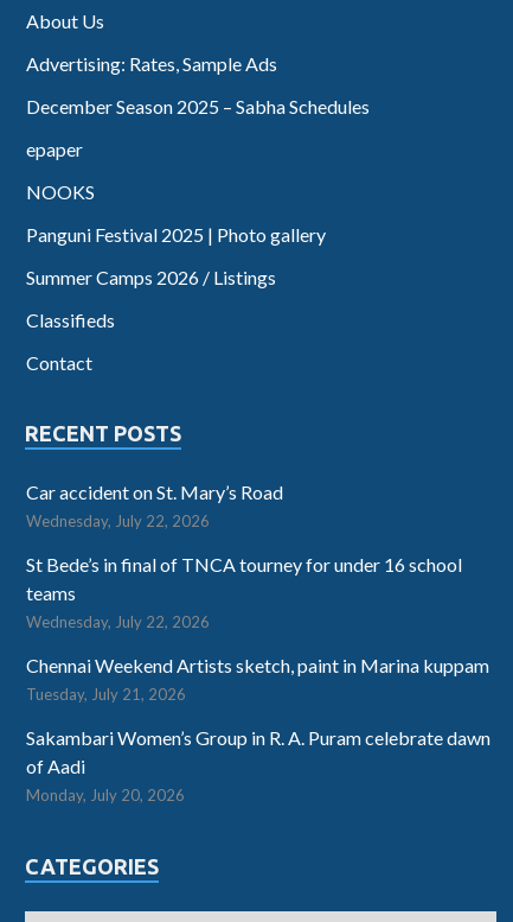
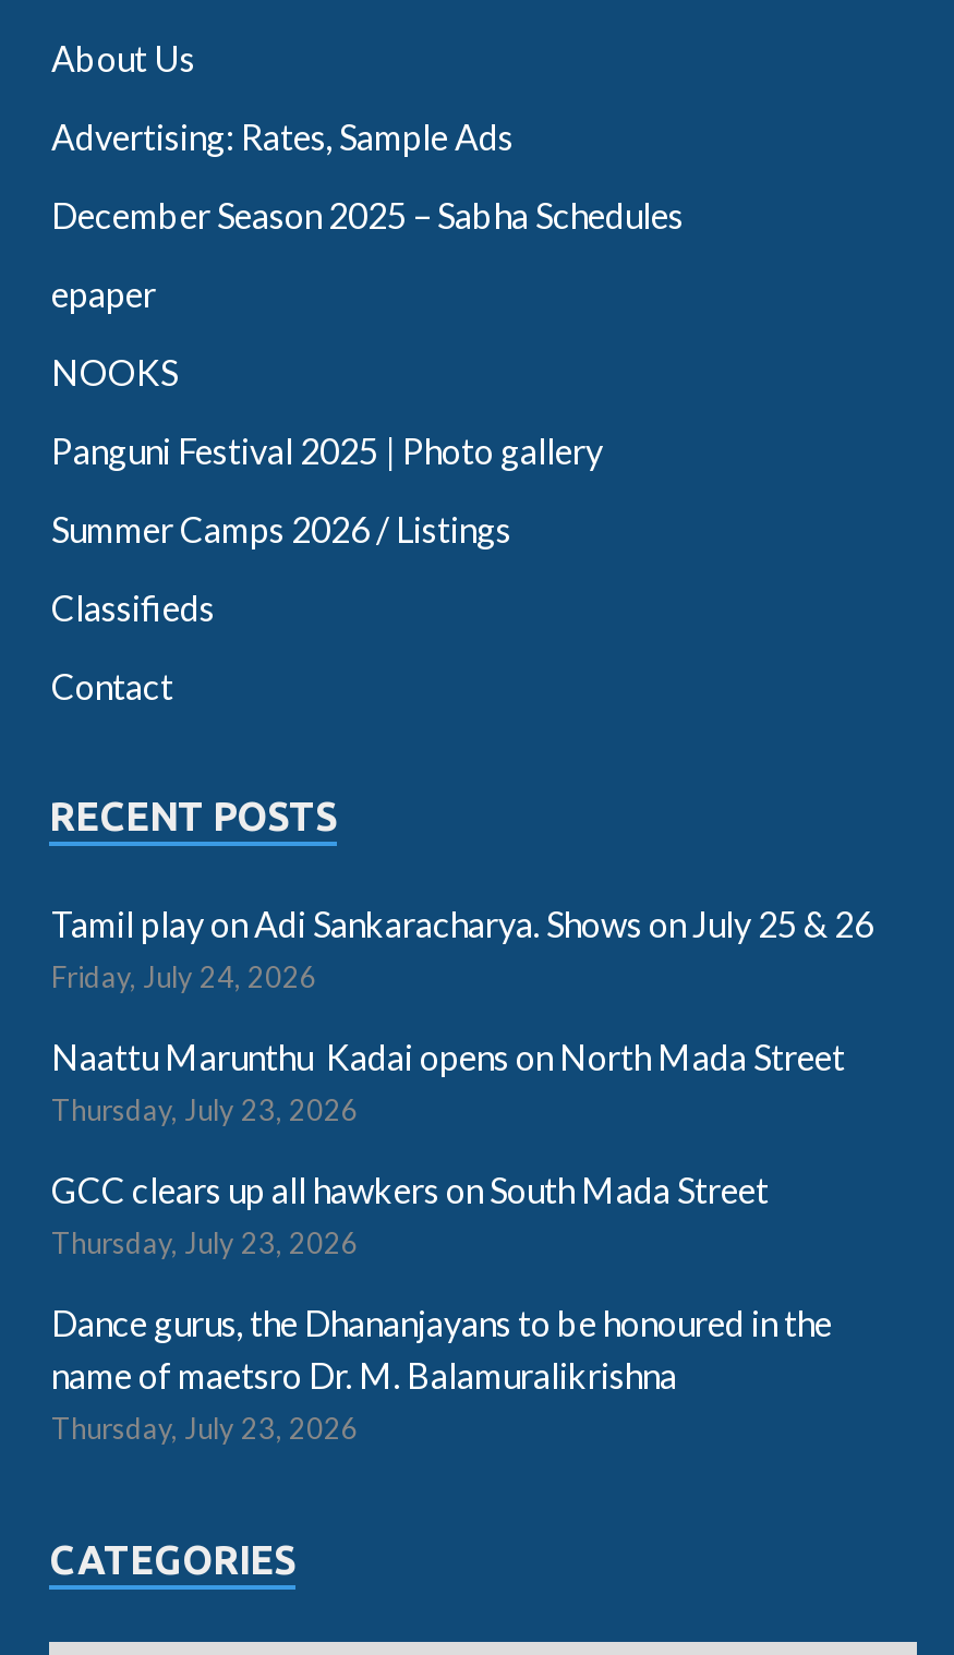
[26,481,283,531] Car accident on St. Mary’s Road | Wednesday, July 22, 2026 -> [51,903,873,995] Tamil play on Adi Sankaracharya. Shows on July 25 & 26 | Friday, July 24, 2026
[26,553,462,632] St Bede’s in final of TNCA tourney for under 16 school | teams | Wednesday, July 22, 2026 -> [51,1036,845,1128] Naattu Marunthu Kadai opens on North Mada Street | Thursday, July 23, 2026
[26,654,489,704] Chennai Weekend Artists sketch, paint in Marina kuppam | Tuesday, July 21, 2026 -> [51,1169,769,1261] GCC clears up all hawkers on South Mada Street | Thursday, July 23, 2026
[26,727,490,805] Sakambari Women’s Group in R. A. Puram celebrate dawn | of Aadi | Monday, July 20, 2026 -> [51,1302,832,1446] Dance gurus, the Dhananjayans to be honoured in the | name of maetsro Dr. M. Balamuralikrishna | Thursday, July 23, 2026

